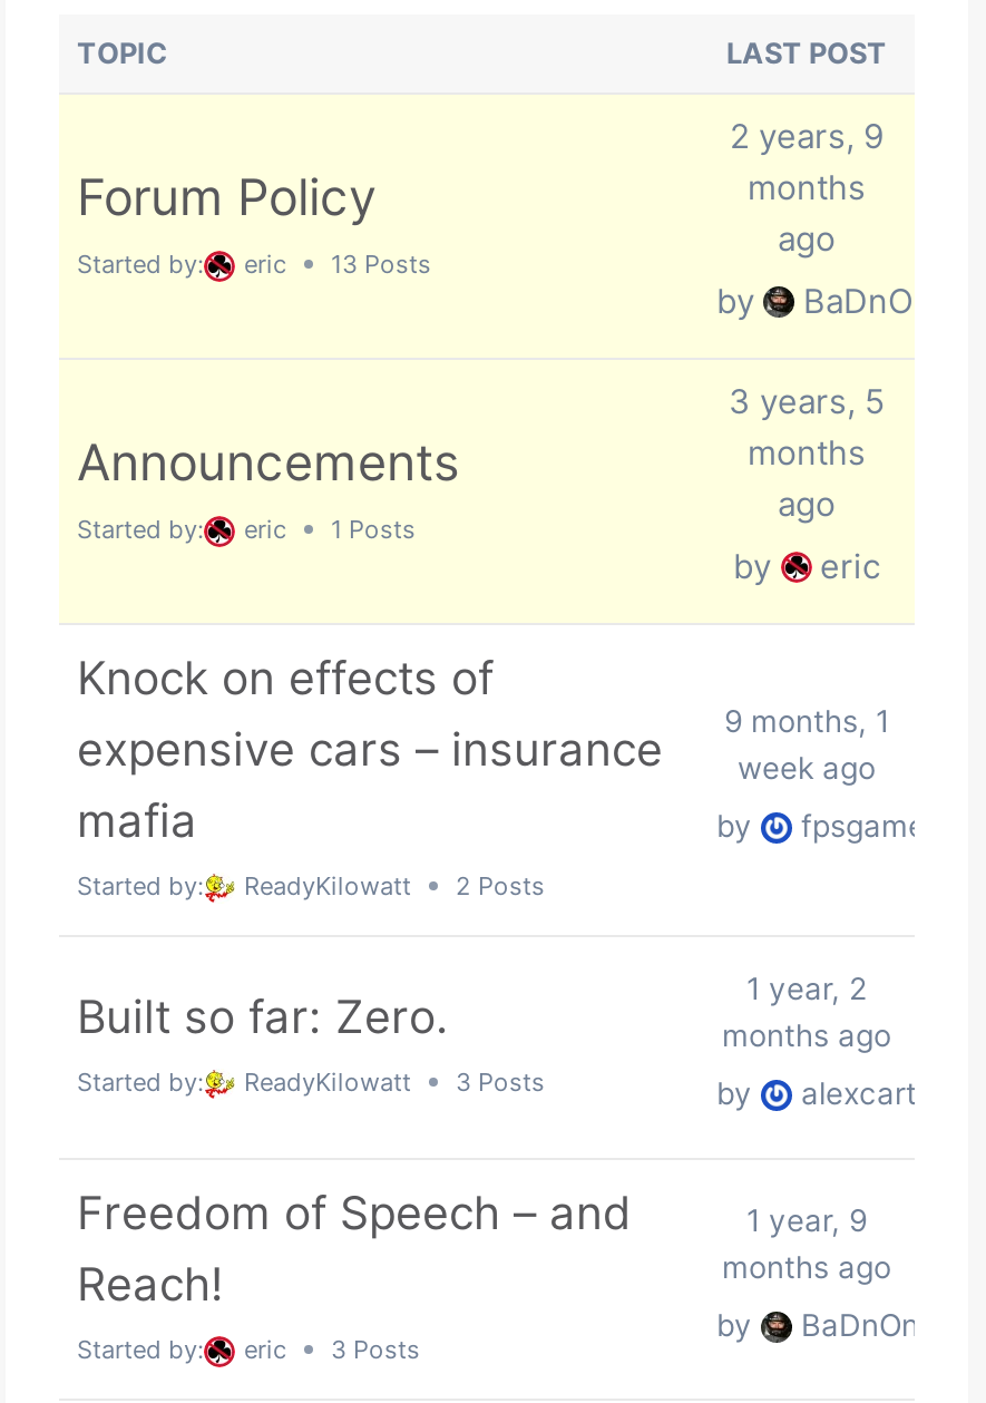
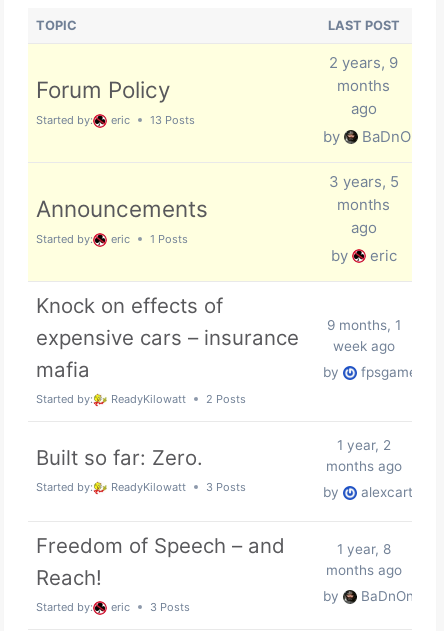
[746,1202,867,1237] 1 year, 9 -> [336,541,390,557] 1 year, 8

